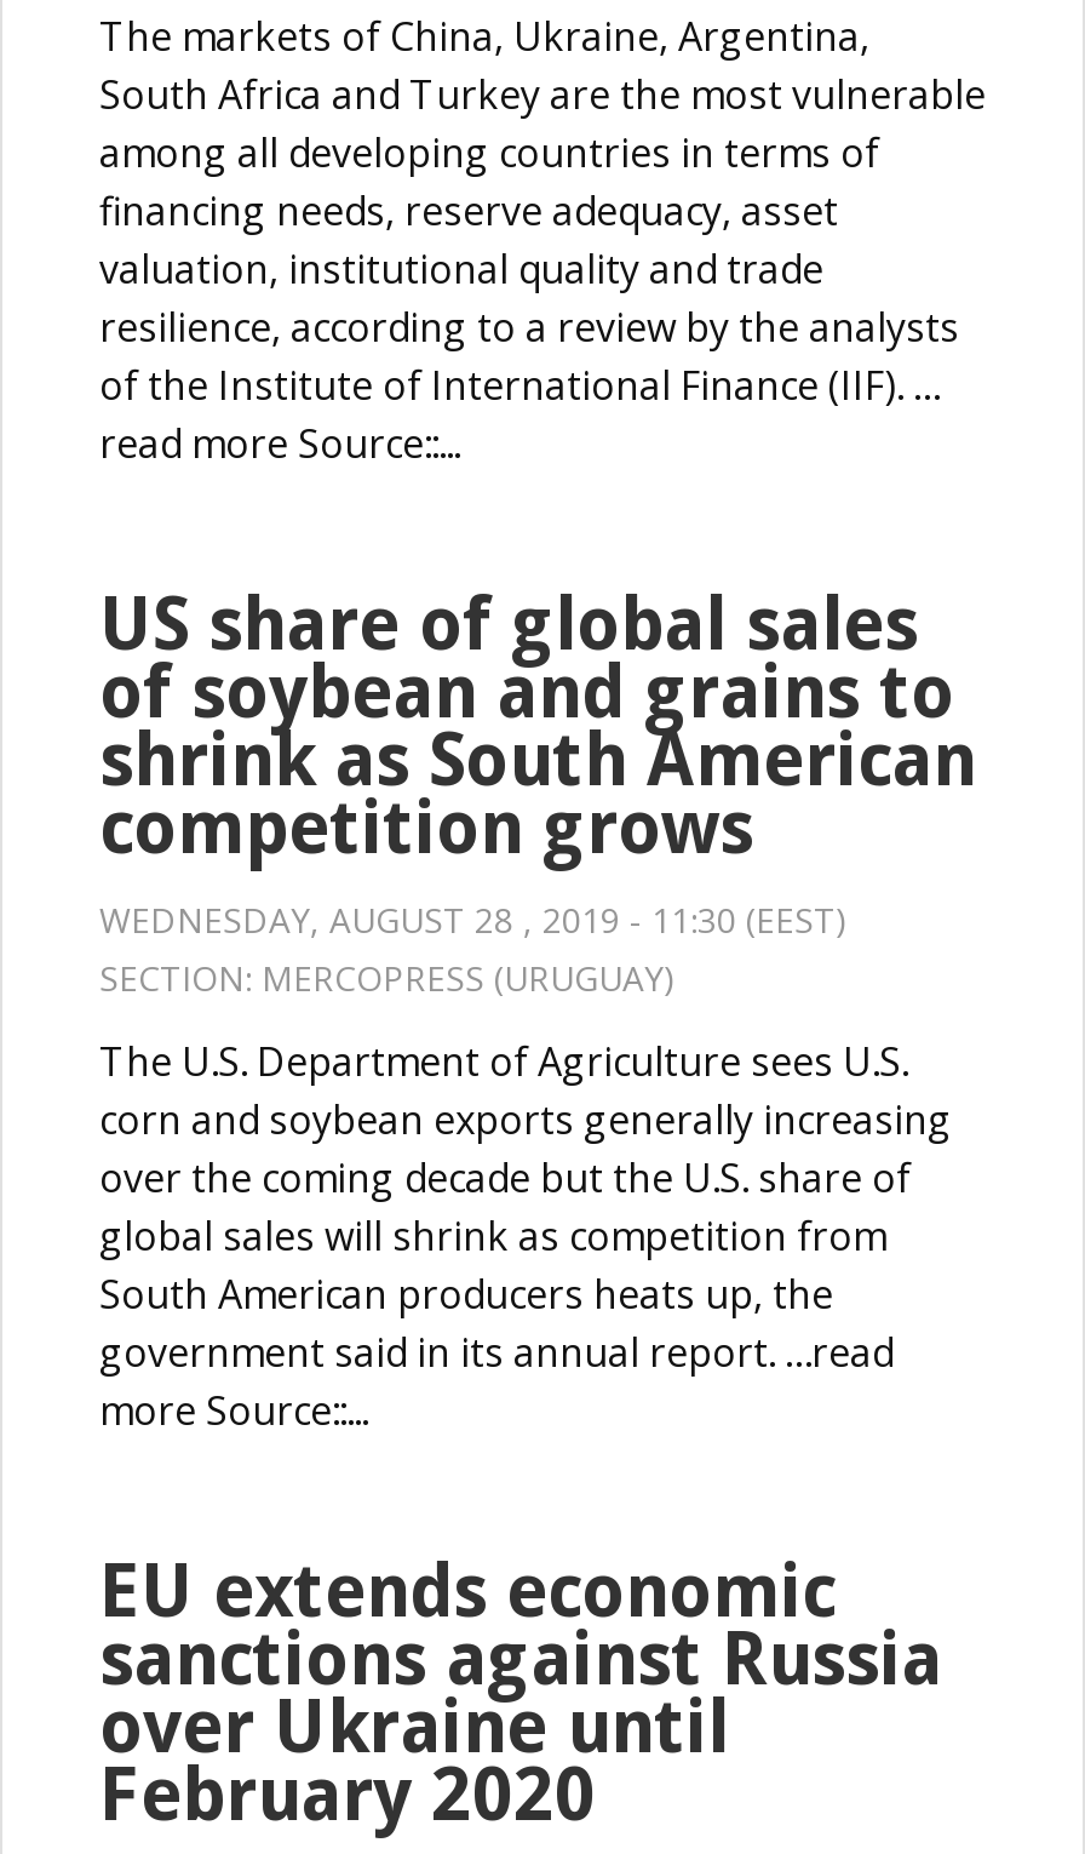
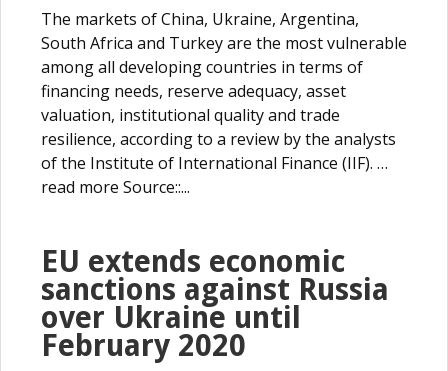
[99,583,976,1438] US share of global sales | of soybean and grains to | shrink as South American | competition grows | WEDNESDAY, AUGUST 28 , 2019 - 11:30 (EEST) | SECTION: MERCOPRESS (URUGUAY) | The U.S. Department of Agriculture sees U.S. | corn and soybean exports generally increasing | over the coming decade but the U.S. share of | global sales will shrink as competition from | South American producers heats up, the | government said in its annual report. …read | more Source::... -> none

